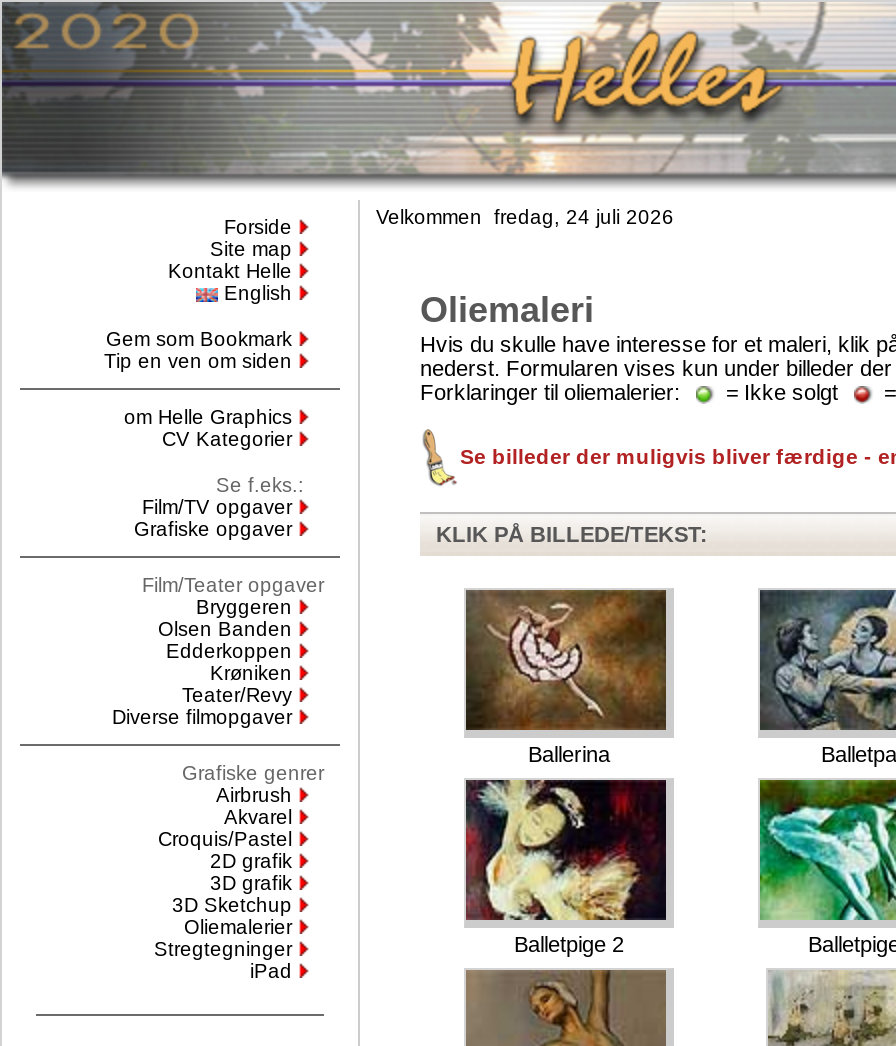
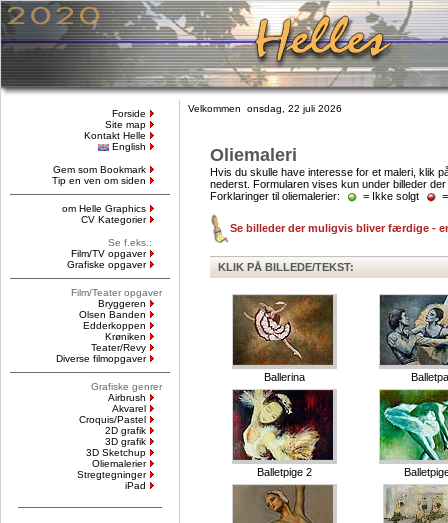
[370,206,674,228] Velkommen fredag, 24 juli 2026 -> [185,103,342,114] Velkommen onsdag, 22 juli 2026

